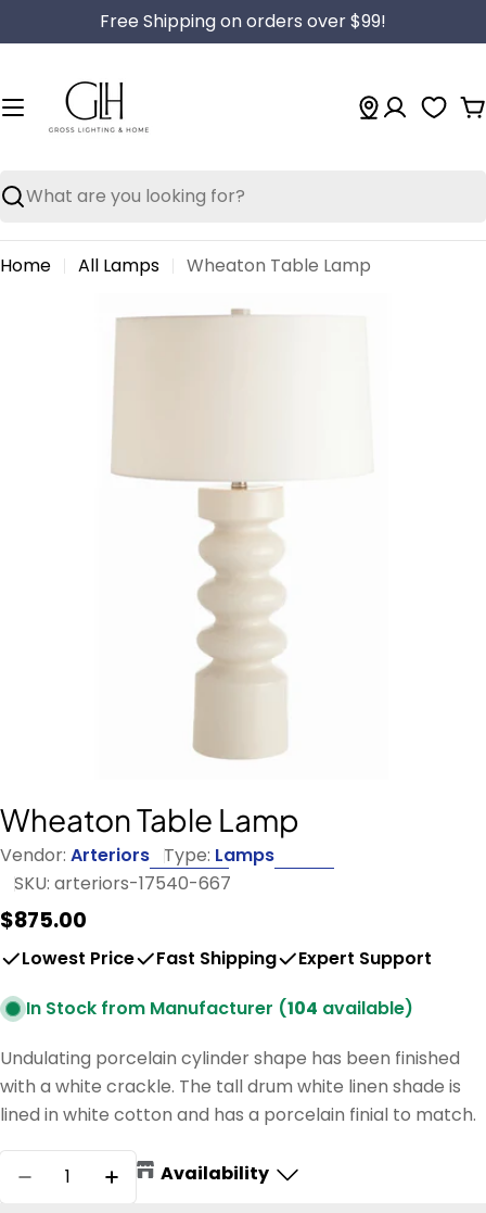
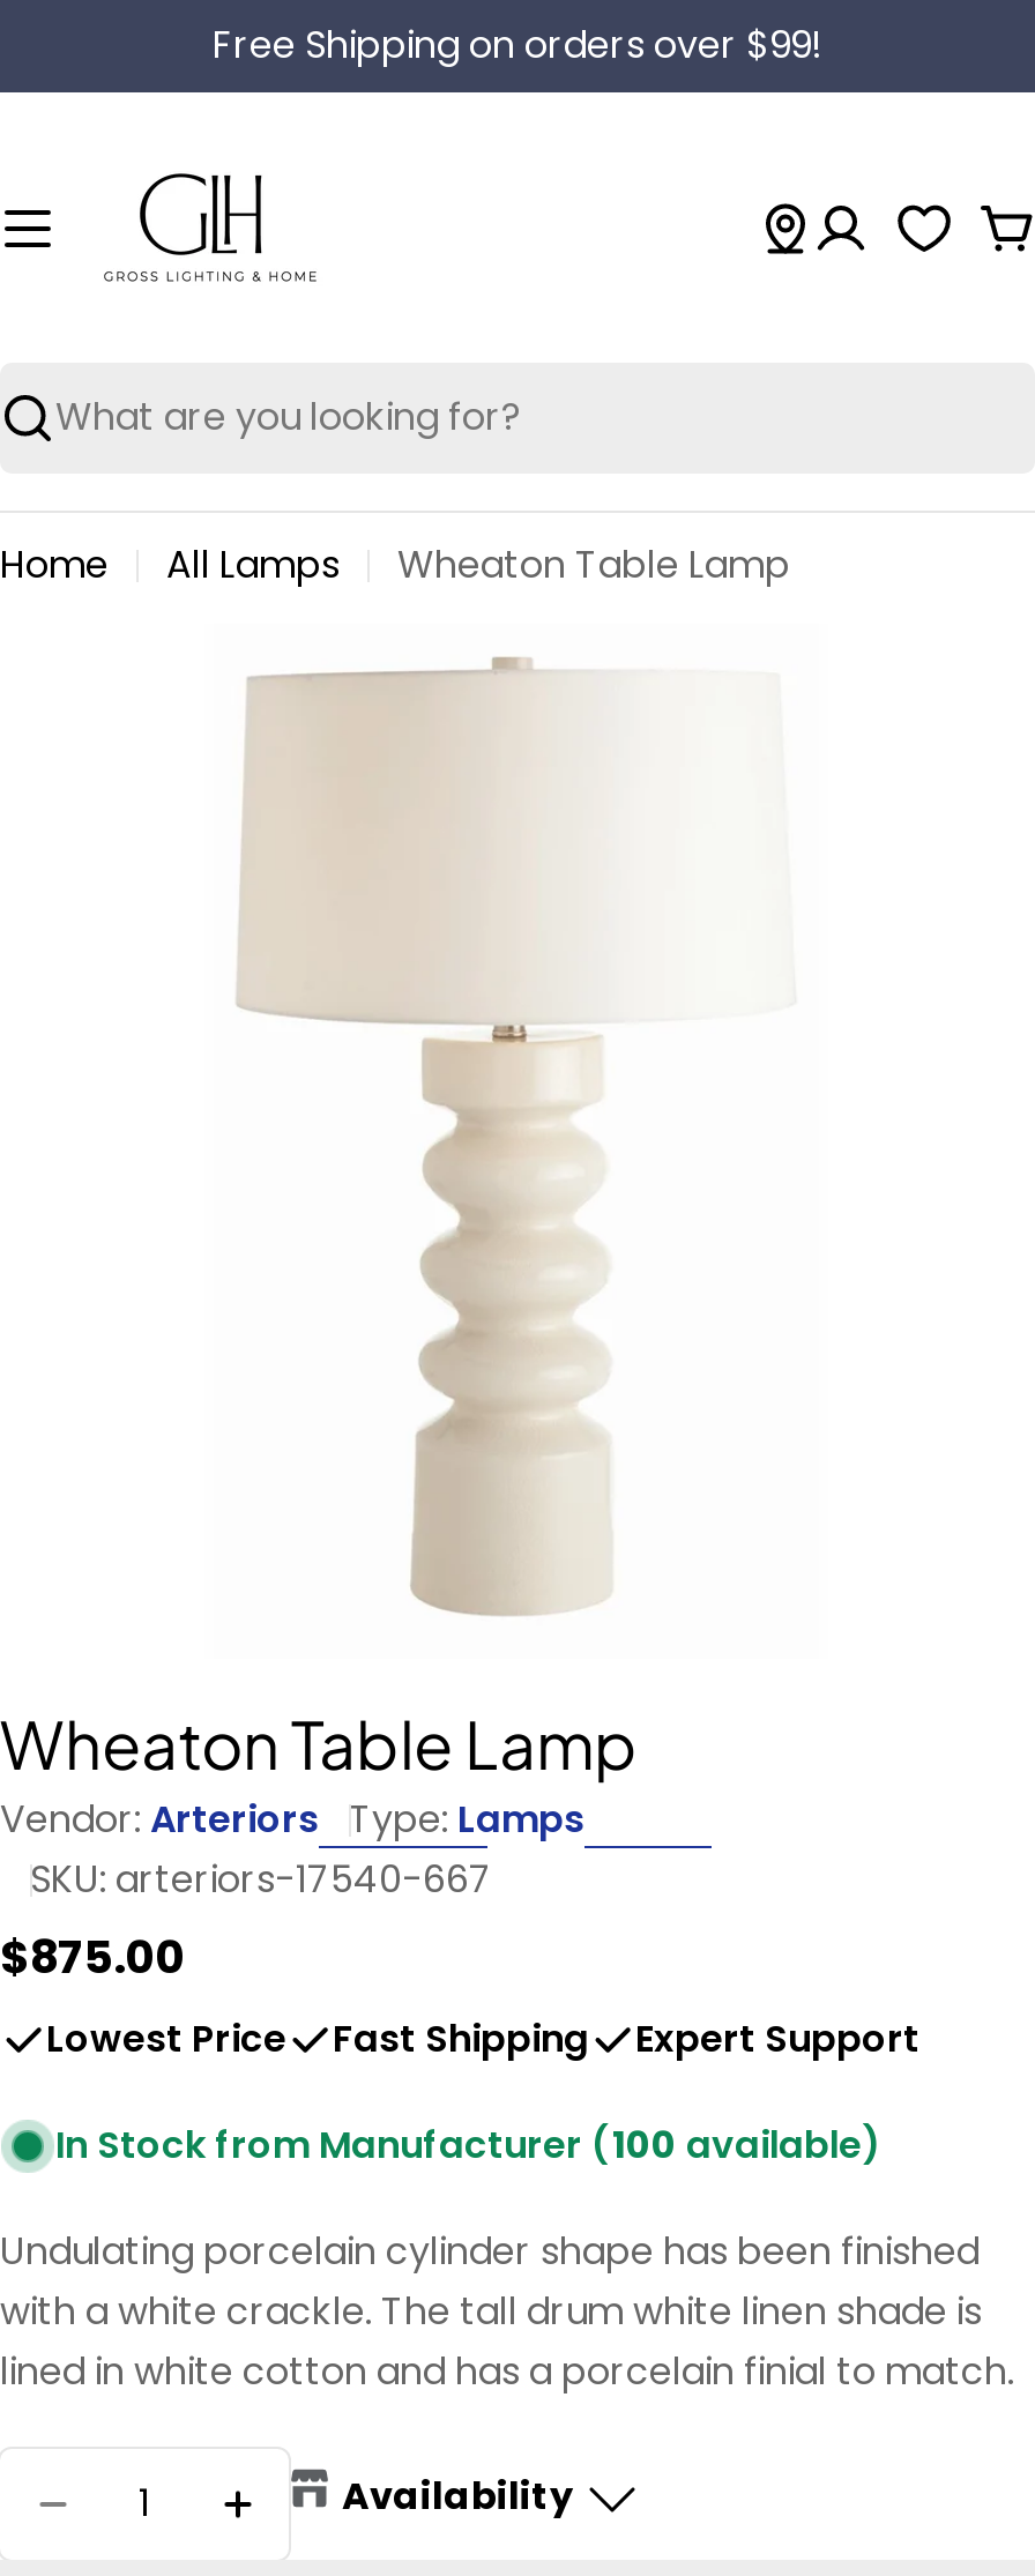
[26,996,413,1021] In Stock from Manufacturer (104 available) -> [55,2119,880,2172] In Stock from Manufacturer (100 available)

